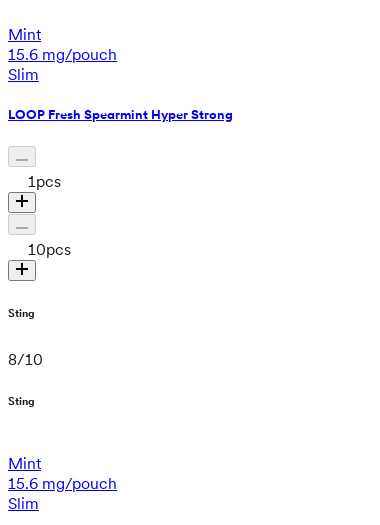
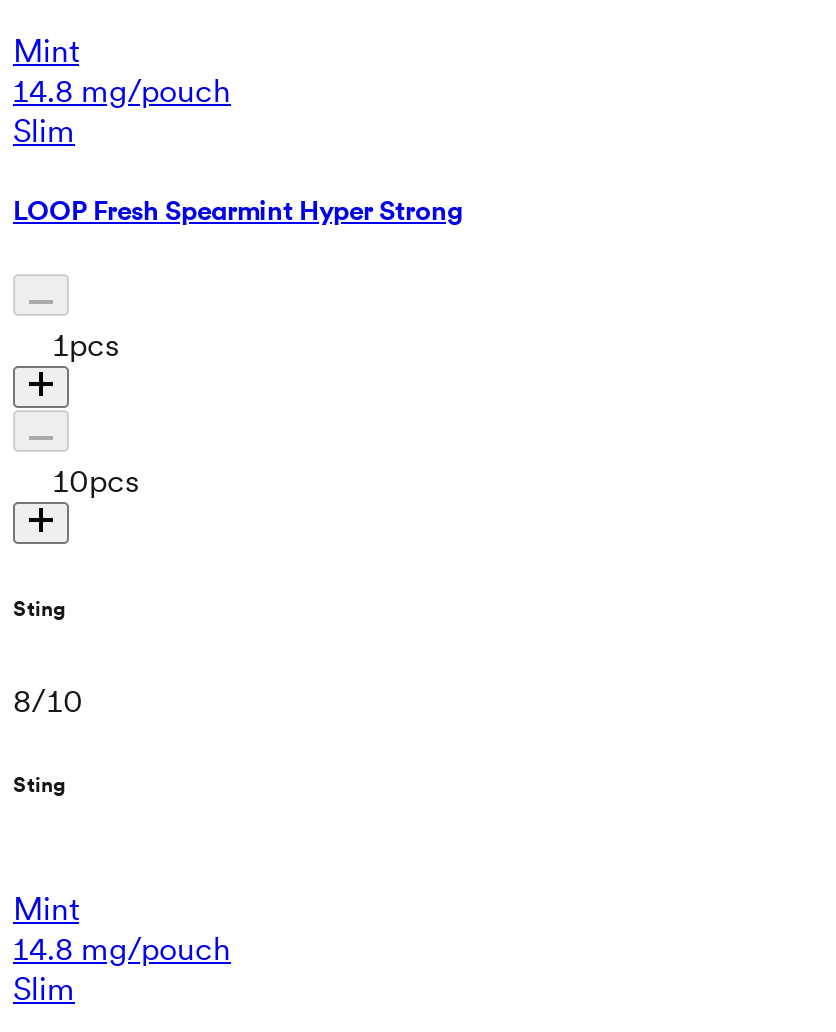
[8,44,117,64] 15.6 mg/pouch -> [13,70,231,110] 14.8 mg/pouch
[8,473,117,493] 15.6 mg/pouch -> [13,928,231,968] 14.8 mg/pouch

